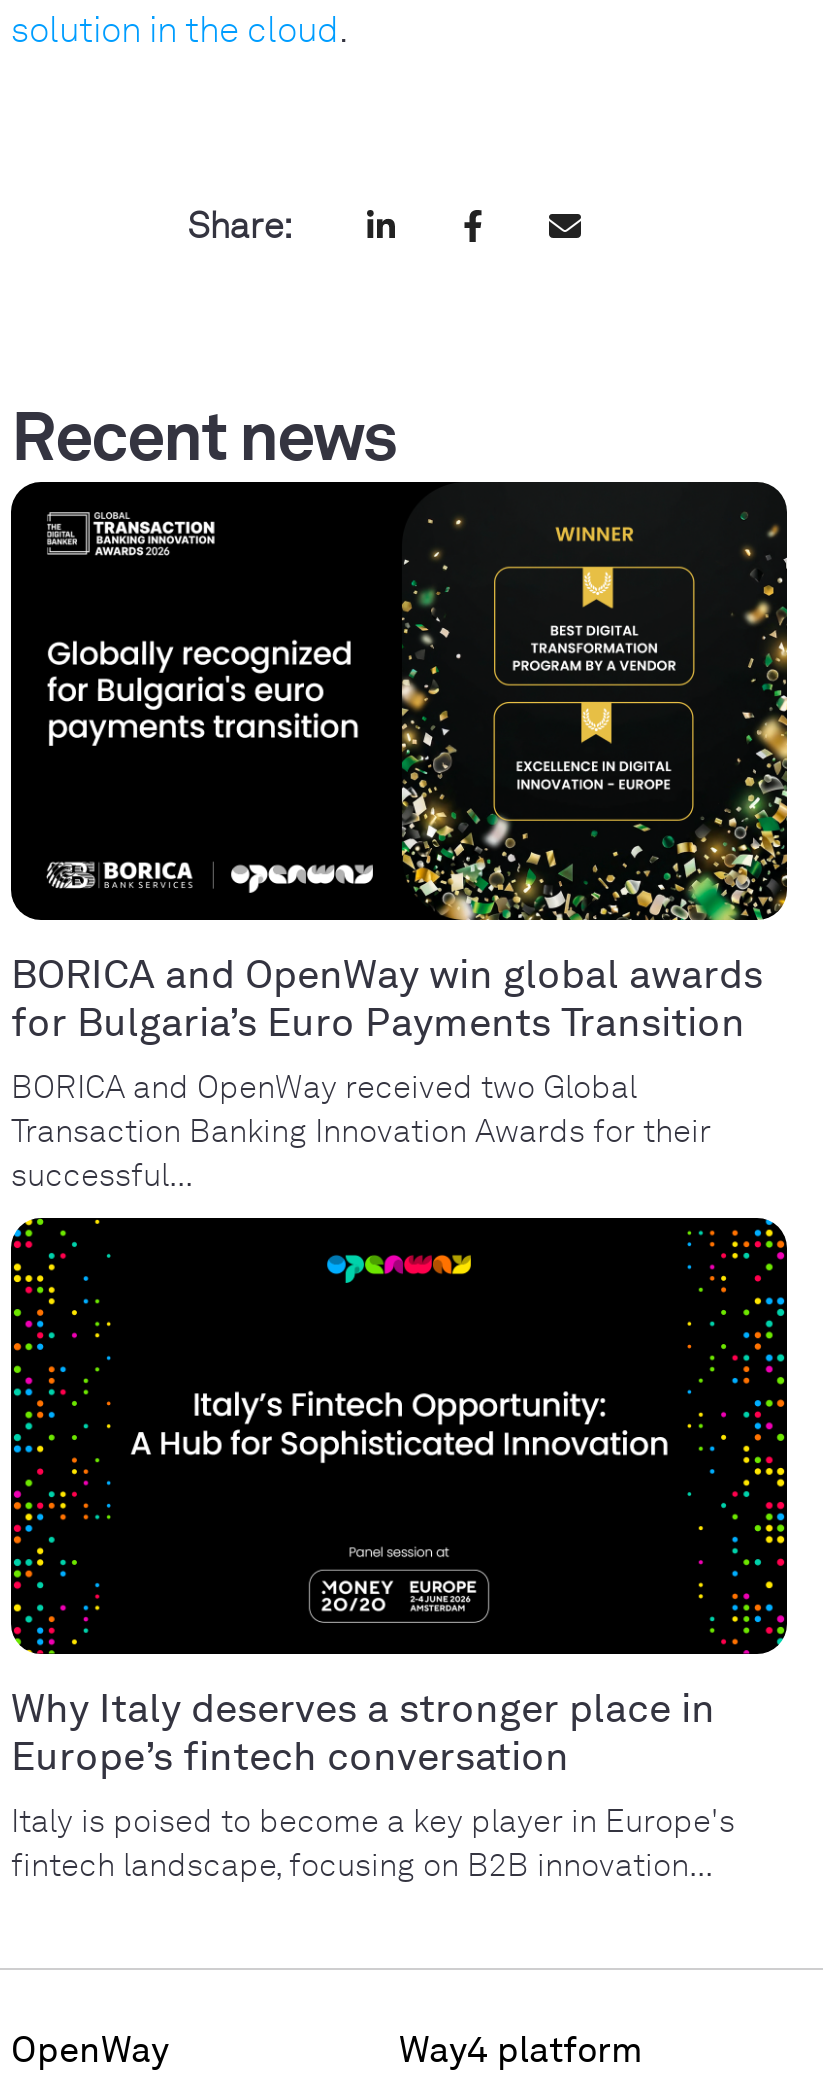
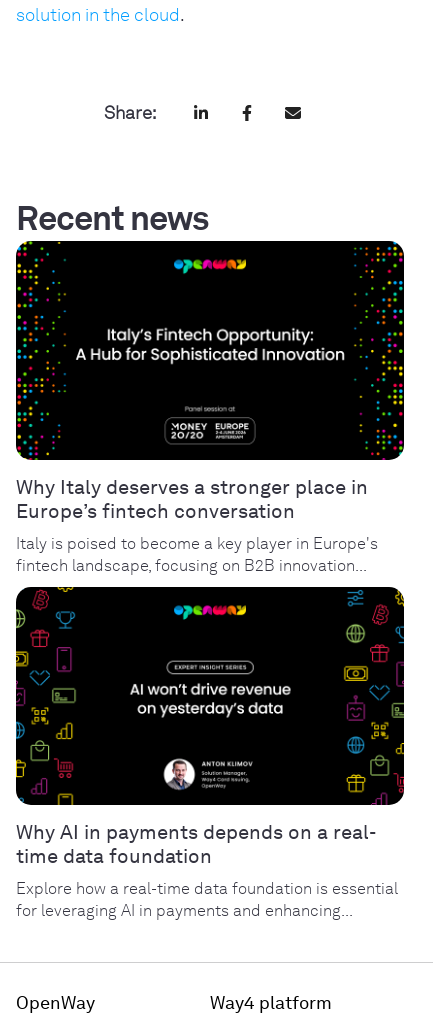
[11,482,789,1193] [image] | BORICA and OpenWay win global awards | for Bulgaria’s Euro Payments Transition | BORICA and OpenWay received two Global | Transaction Banking Innovation Awards for their | successful... -> none
moved [11,1482,97,1582] -> [16,374,59,424]: [image]
moved [11,1684,735,1884] -> [16,475,378,575]: Why Italy deserves a stronger place in | Europe’s fintech conversation | Italy is poised to become a key player in Europe's | fintech landscape, focusing on B2B innovation...
none -> [15,587,405,920] [image] | Why AI in payments depends on a real- | time data foundation | Explore how a real-time data foundation is essential | for leveraging AI in payments and enhancing...

